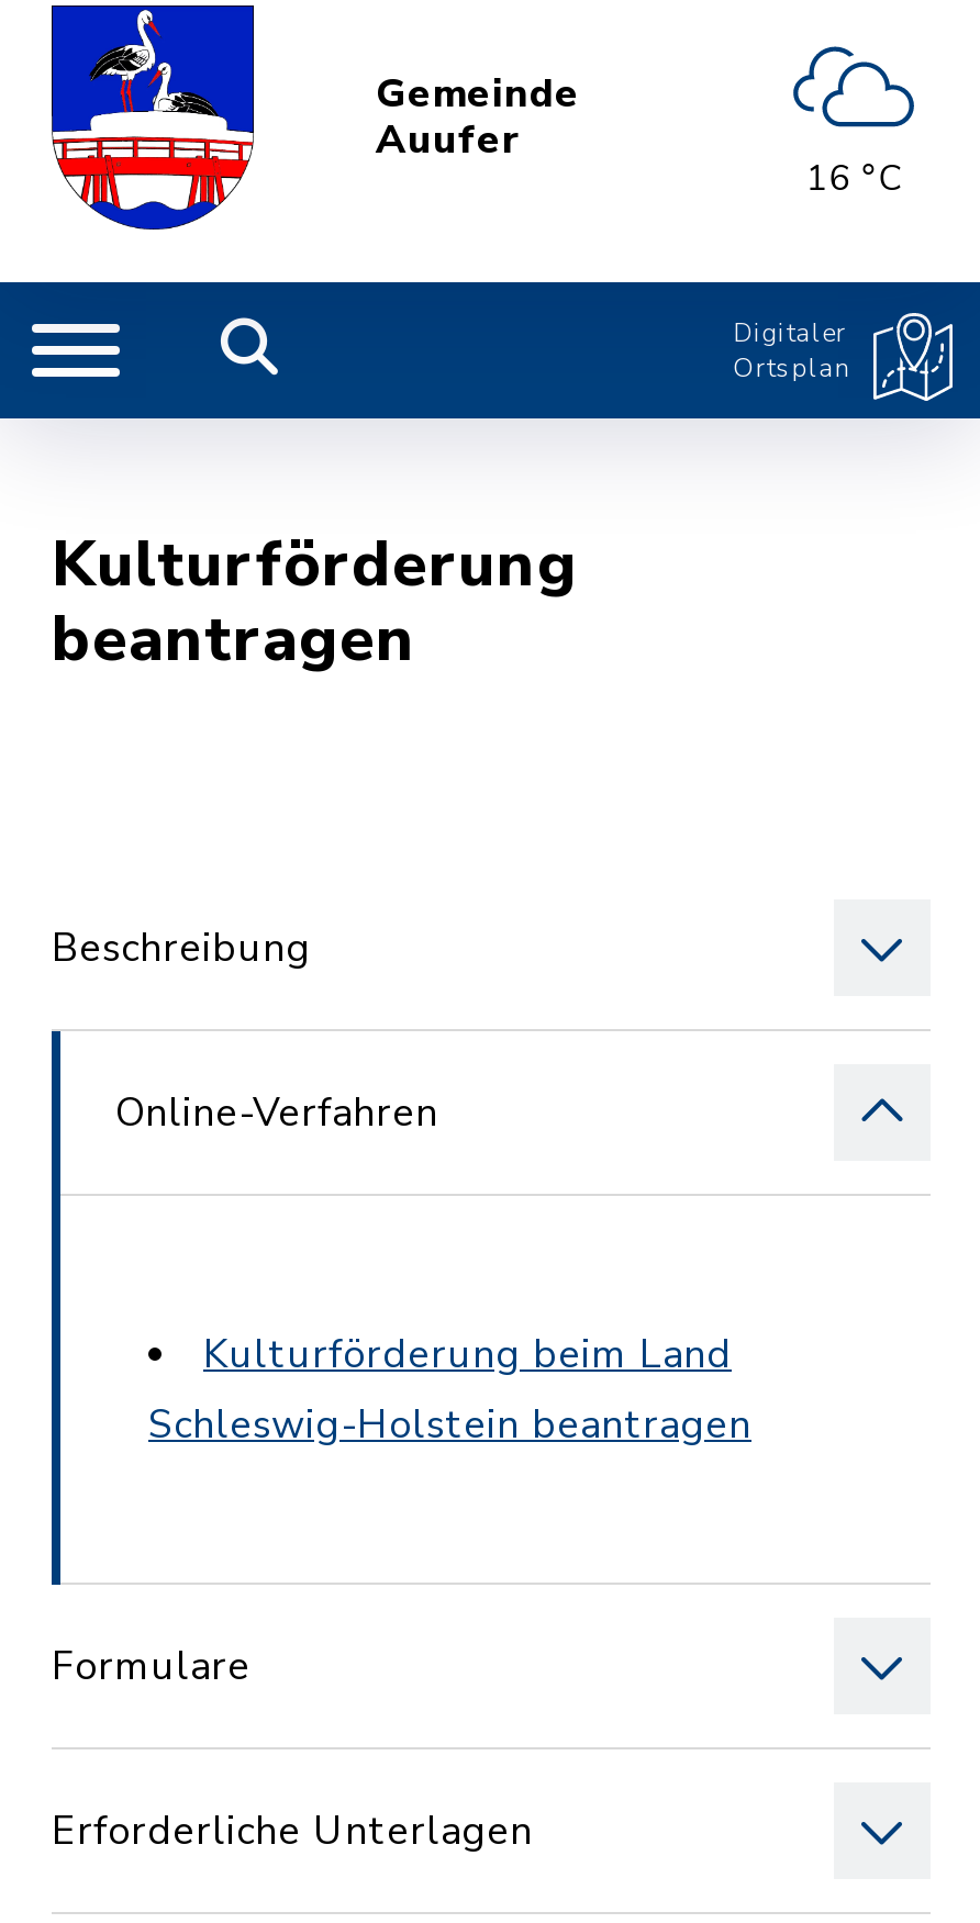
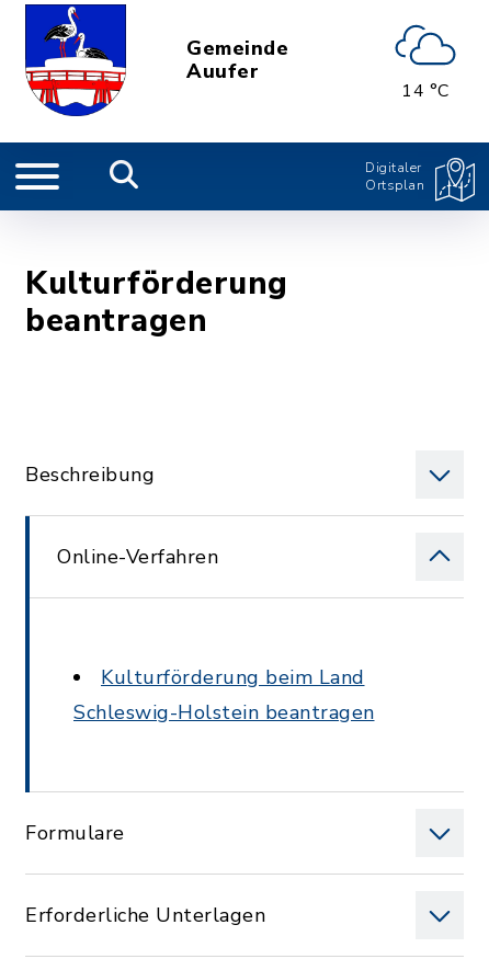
[806,154,902,202] 16 °C -> [402,78,449,102] 14 °C

